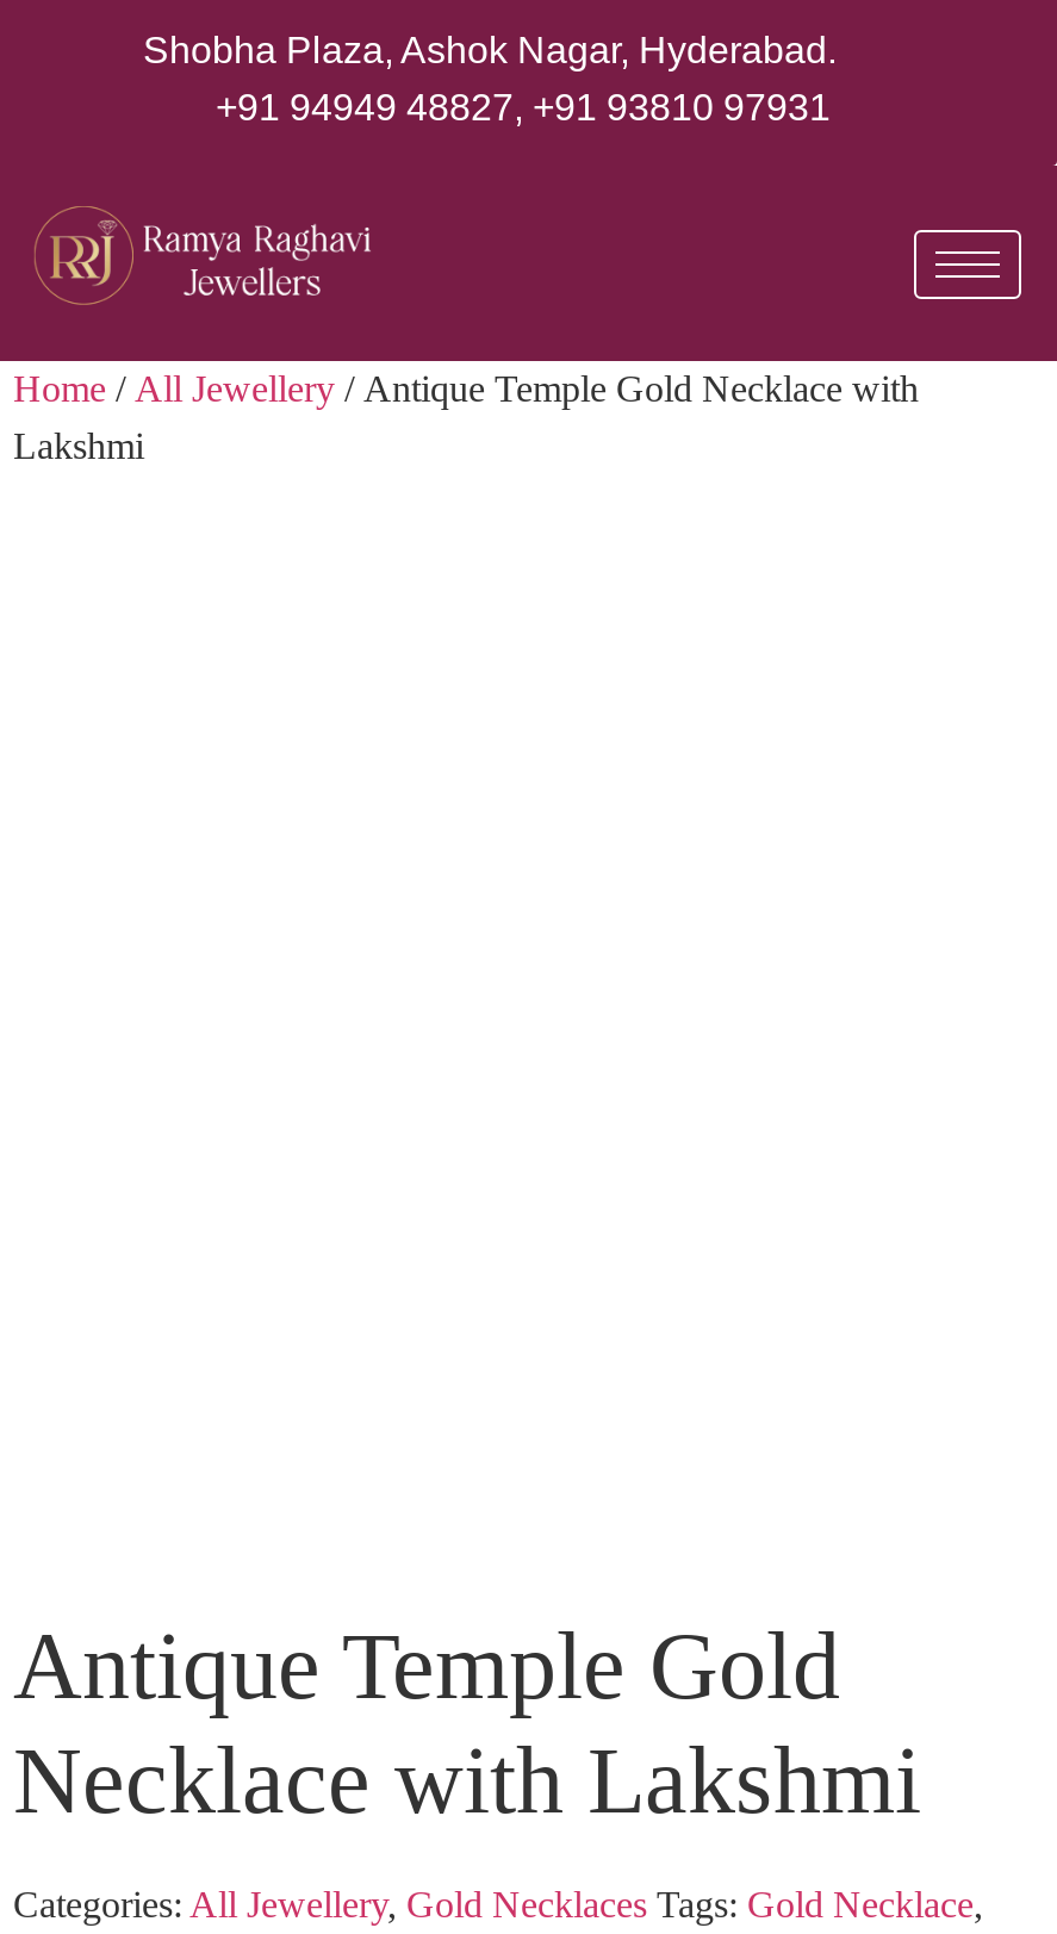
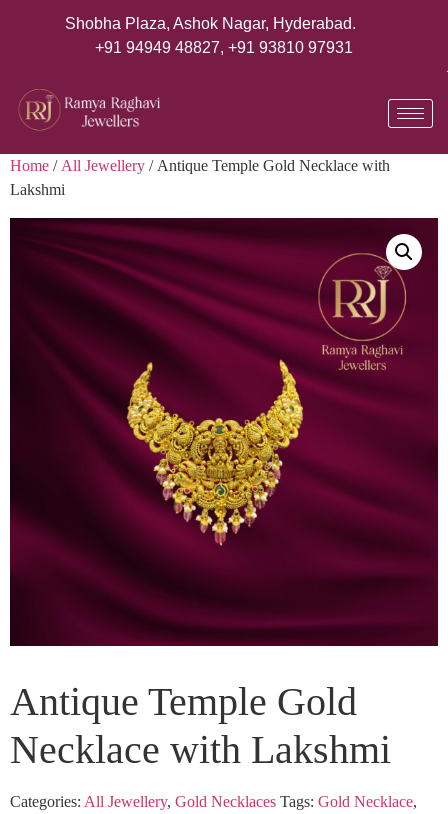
none -> [9,217,439,647] [image]

